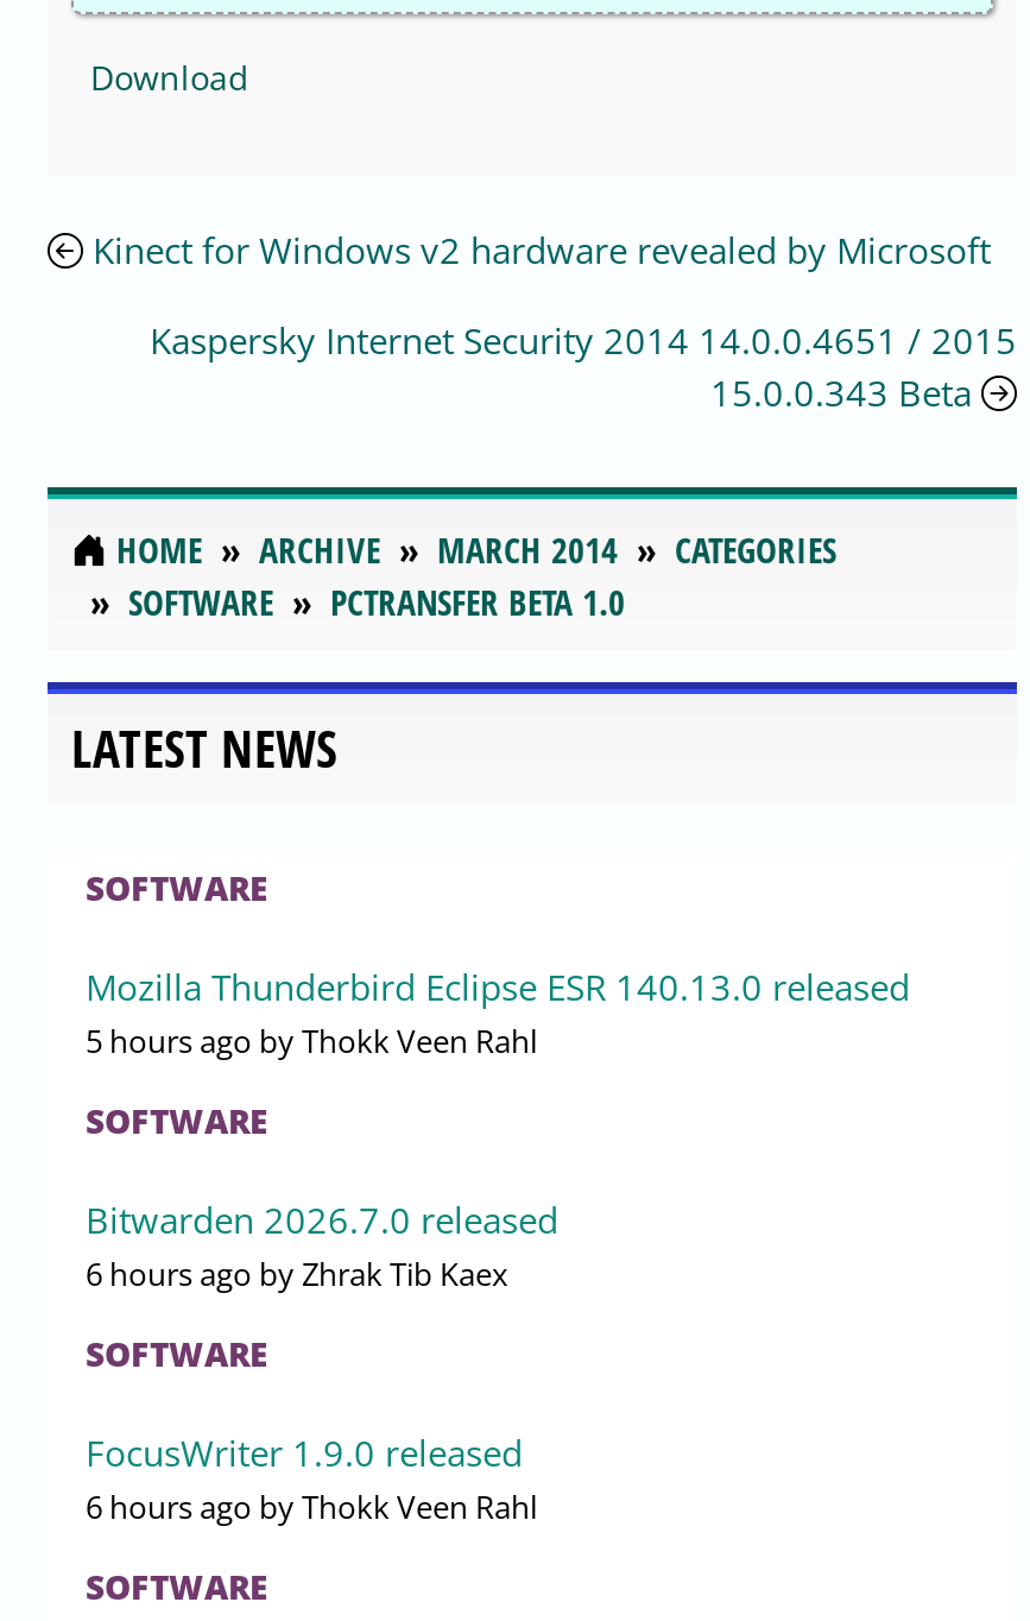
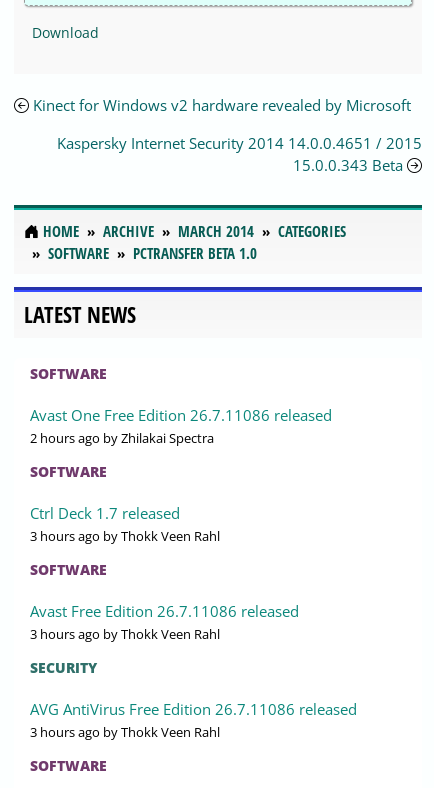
[86,963,910,1062] Mozilla Thunderbird Eclipse ESR 140.13.0 released | 5 hours ago by Thokk Veen Rahl -> [30,405,332,447] Avast One Free Edition 26.7.11086 released | 2 hours ago by Zhilakai Spectra
[86,1196,558,1295] Bitwarden 2026.7.0 released | 6 hours ago by Zhrak Tib Kaex -> [30,503,220,545] Ctrl Deck 1.7 released | 3 hours ago by Thokk Veen Rahl
[86,1428,537,1528] FocusWriter 1.9.0 released | 6 hours ago by Thokk Veen Rahl -> [30,601,357,741] Avast Free Edition 26.7.11086 released | 3 hours ago by Thokk Veen Rahl | SECURITY | AVG AntiVirus Free Edition 26.7.11086 released | 3 hours ago by Thokk Veen Rahl

